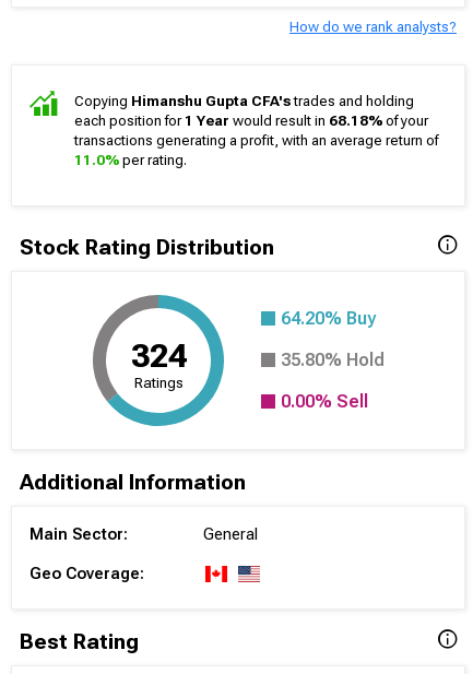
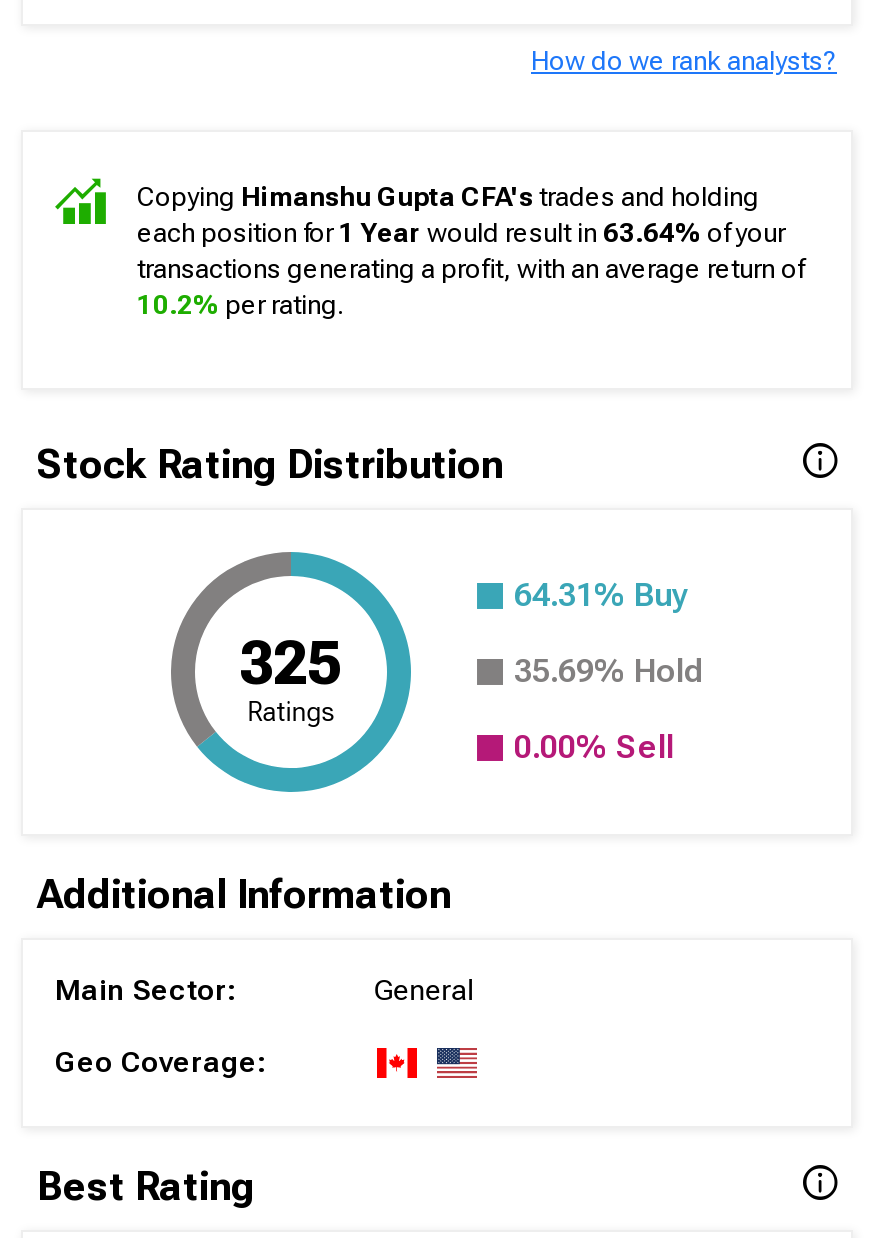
[74,113,428,129] each position for 1 Year would result in 68.18% of your -> [137,218,785,248] each position for 1 Year would result in 63.64% of your
[74,152,187,168] 11.0% per rating. -> [137,290,343,320] 10.2% per rating.
[280,308,375,329] 64.20% Buy -> [514,576,688,614] 64.31% Buy
[130,337,186,375] 324 -> [239,628,341,699] 325
[280,350,384,370] 35.80% Hold -> [514,652,704,690] 35.69% Hold

